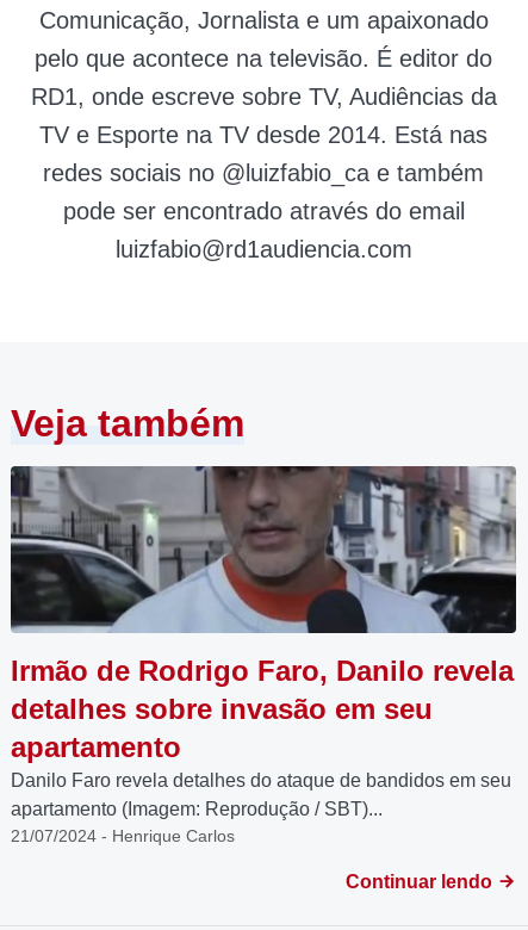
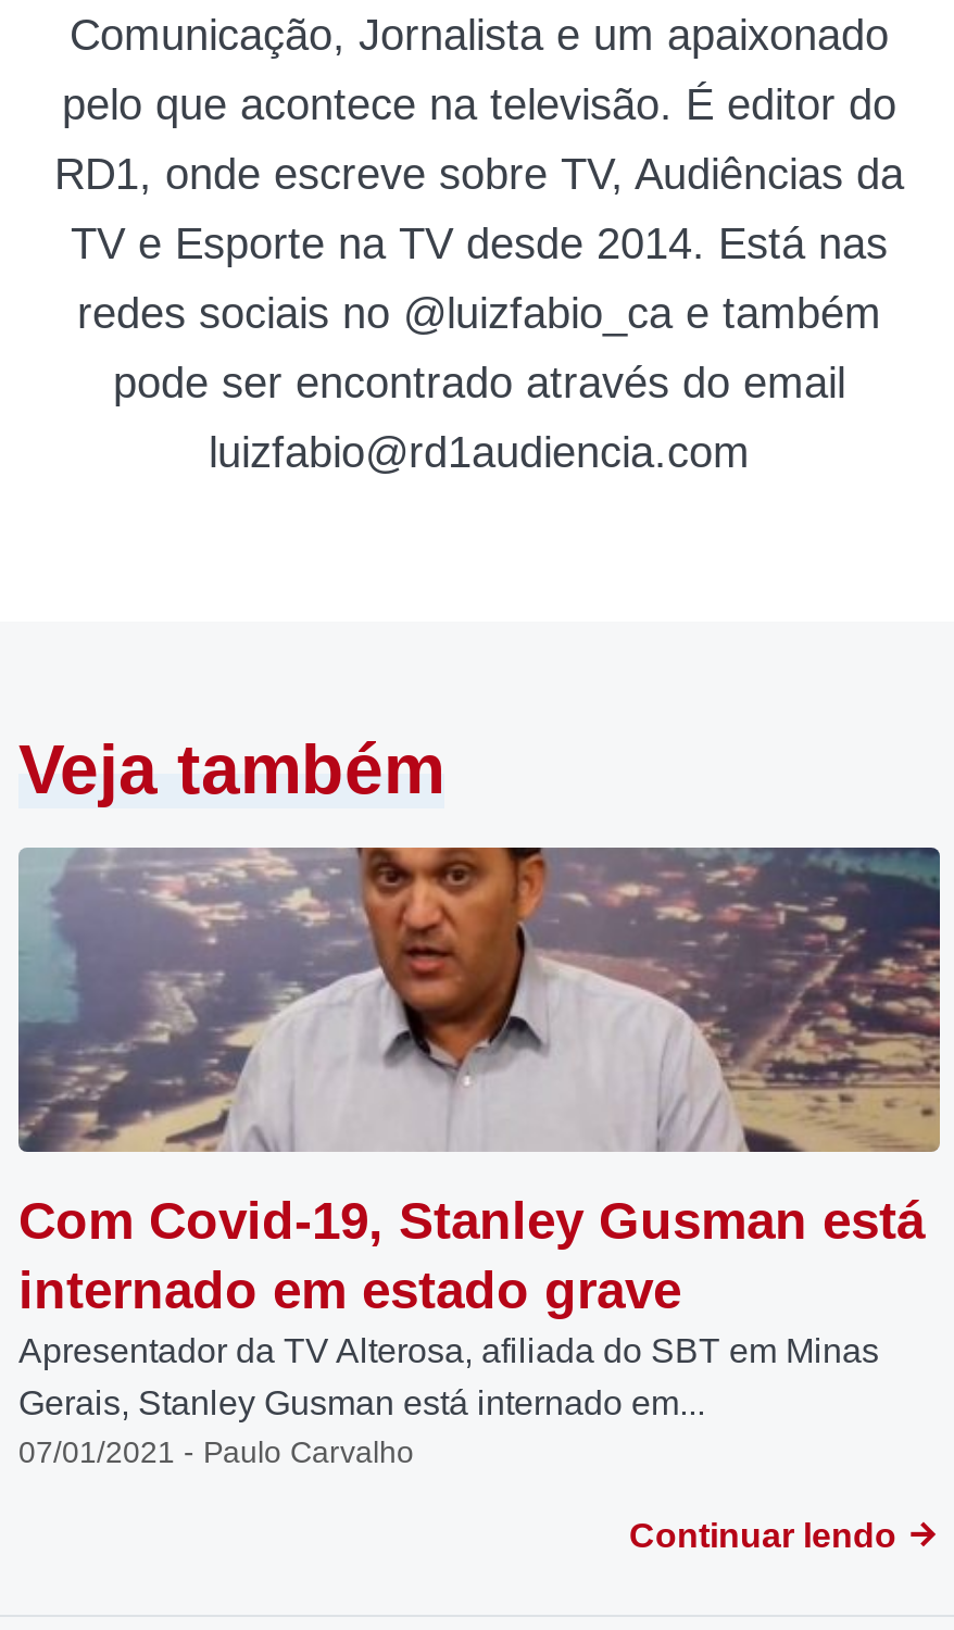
[11,465,517,845] [image] | Irmão de Rodrigo Faro, Danilo revela | detalhes sobre invasão em seu | apartamento | Danilo Faro revela detalhes do ataque de bandidos em seu | apartamento (Imagem: Reprodução / SBT)... | 21/07/2024 - Henrique Carlos -> [16,845,942,1469] [image] | Com Covid-19, Stanley Gusman está | internado em estado grave | Apresentador da TV Alterosa, afiliada do SBT em Minas | Gerais, Stanley Gusman está internado em... | 07/01/2021 - Paulo Carvalho

